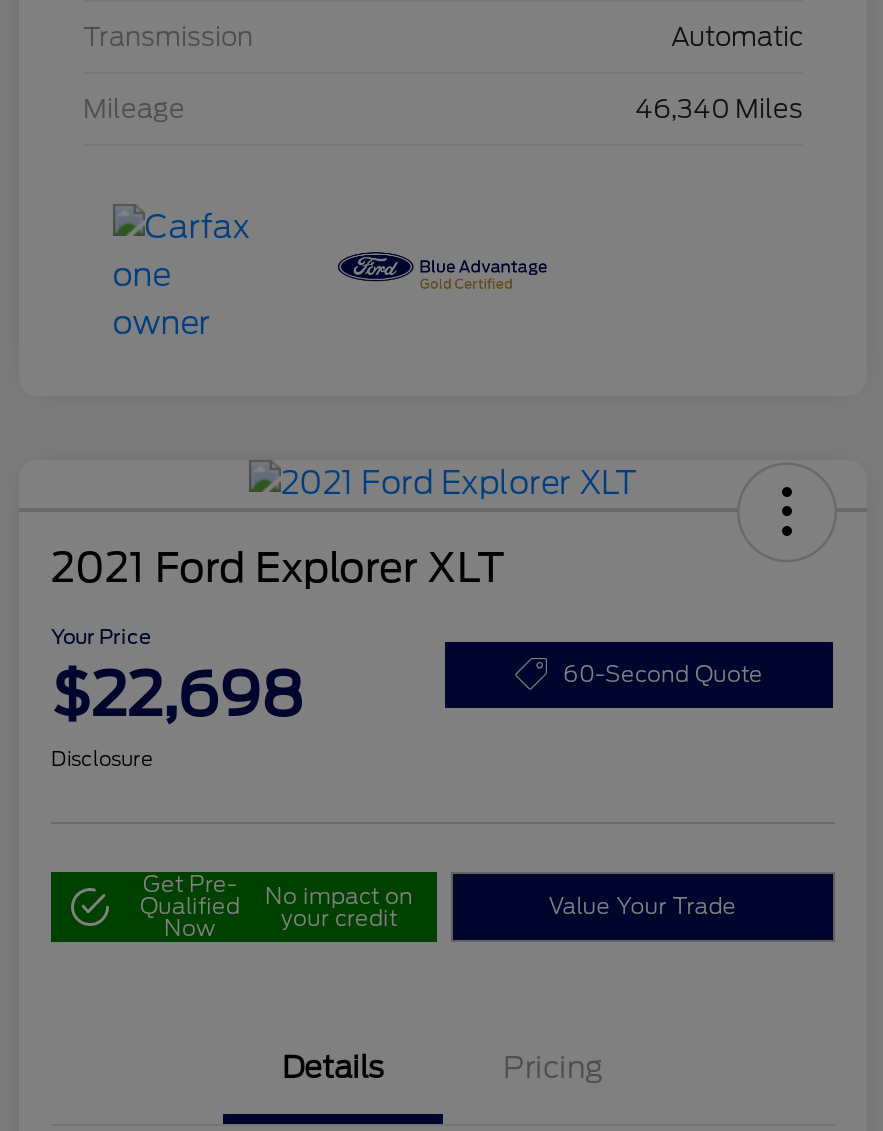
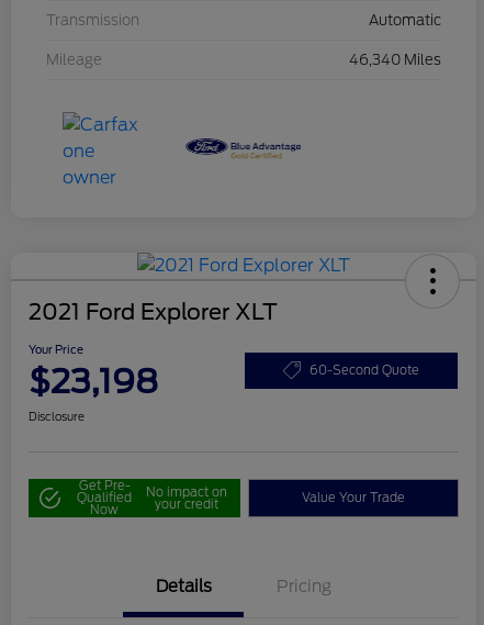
[51,658,303,730] $22,698 -> [29,362,158,401] $23,198

